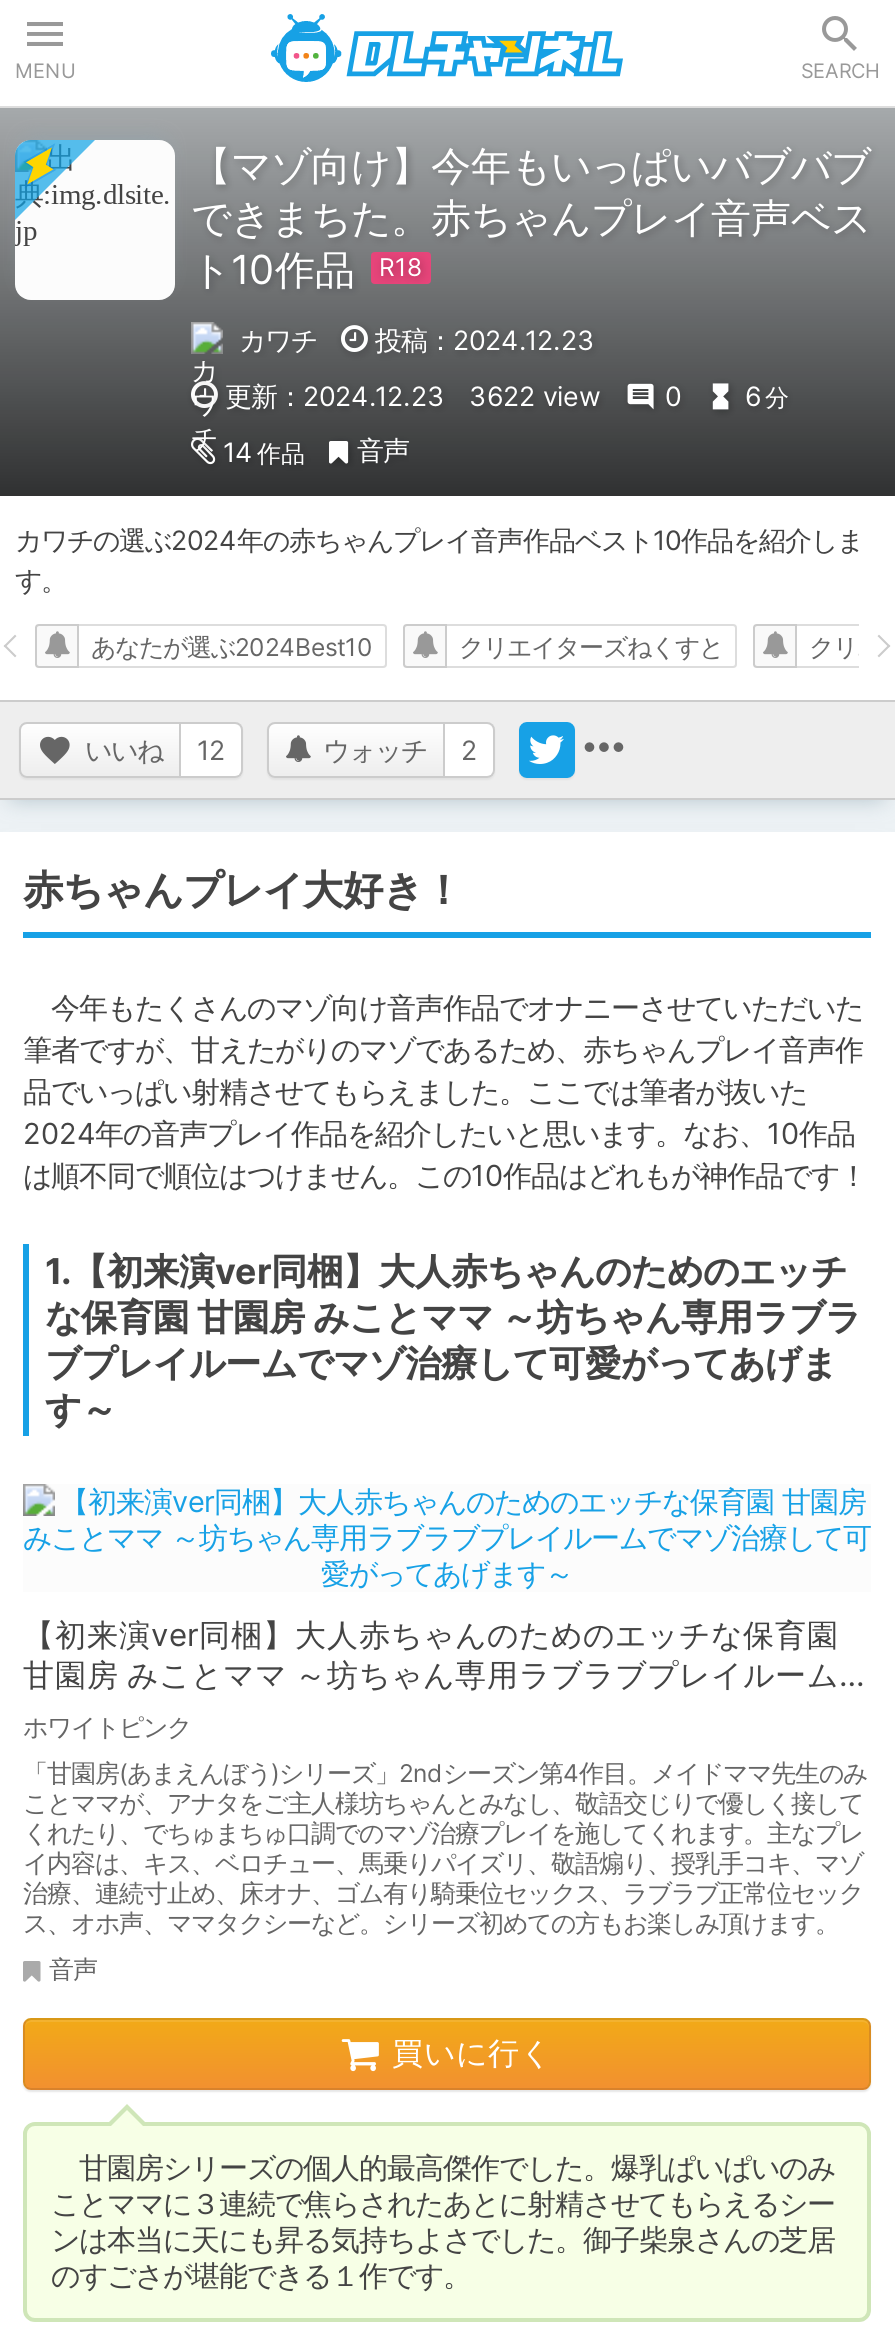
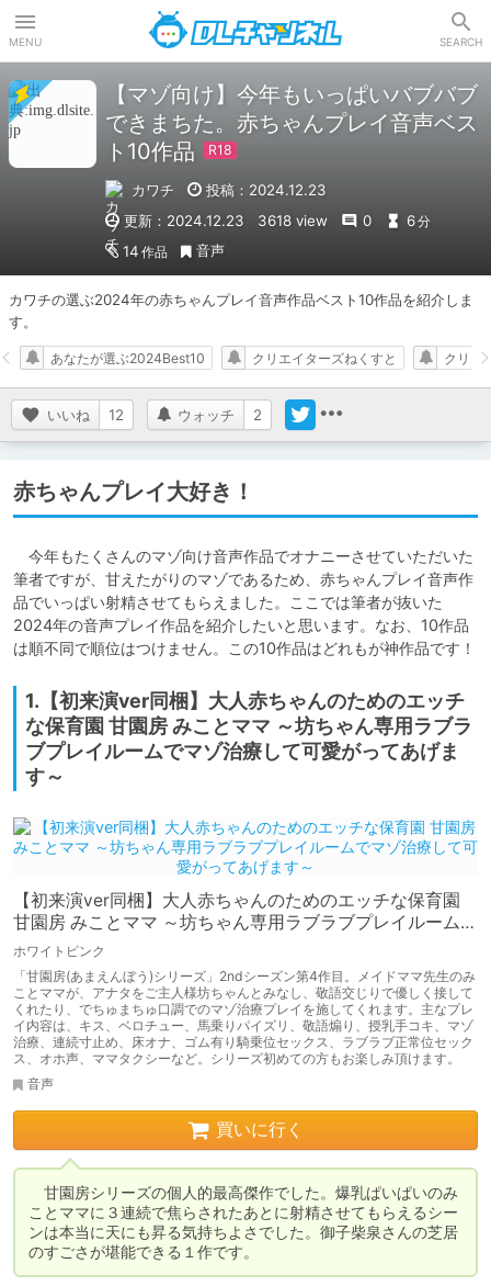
[225,379,789,411] 更新：2024.12.23 3622 view 0 6 分 -> [124,211,431,229] 更新：2024.12.23 3618 view 0 6 分

